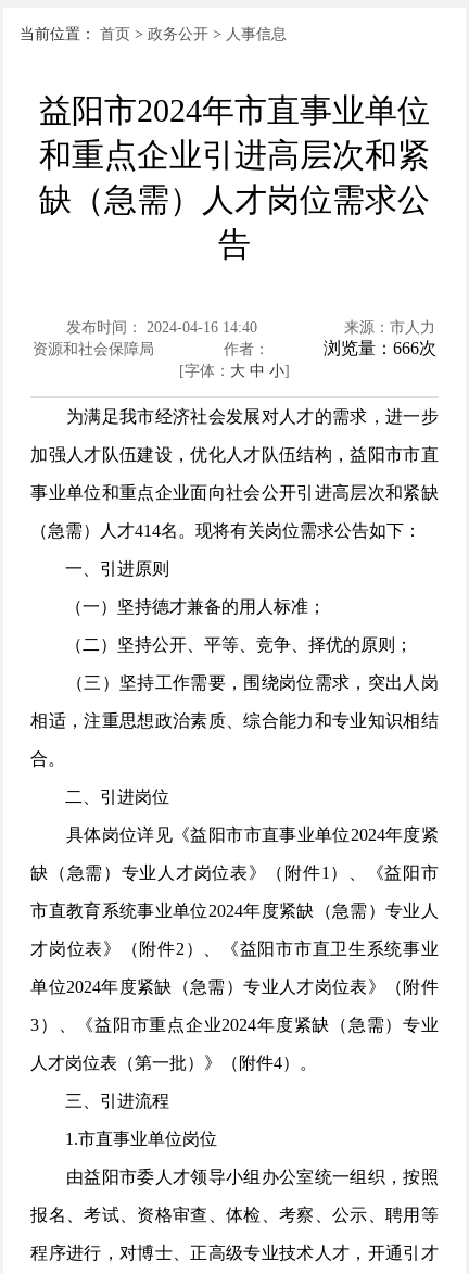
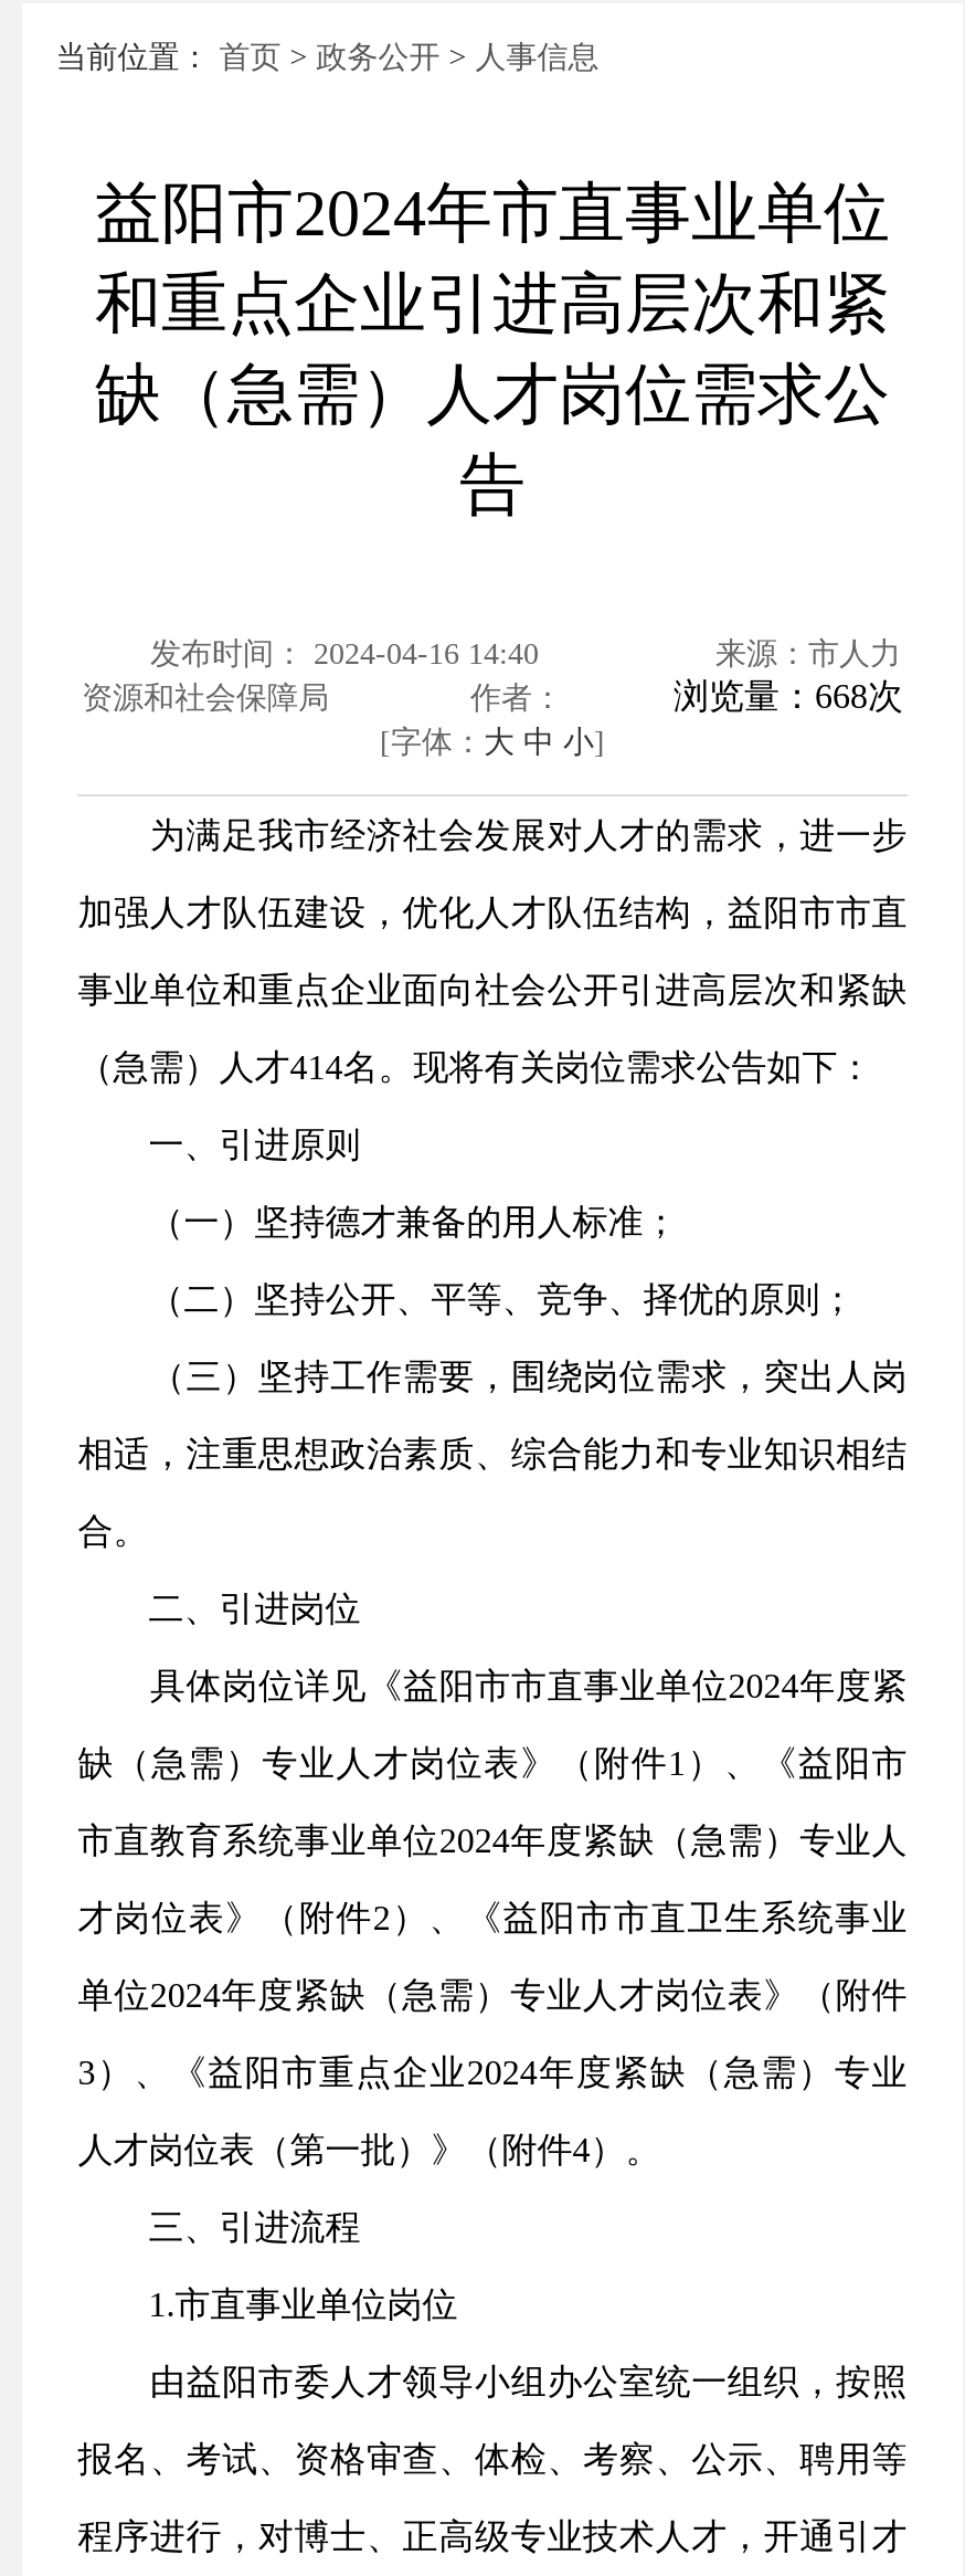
[224,339,436,357] 作者： 浏览量：666次 -> [470,677,903,715] 作者： 浏览量：668次

